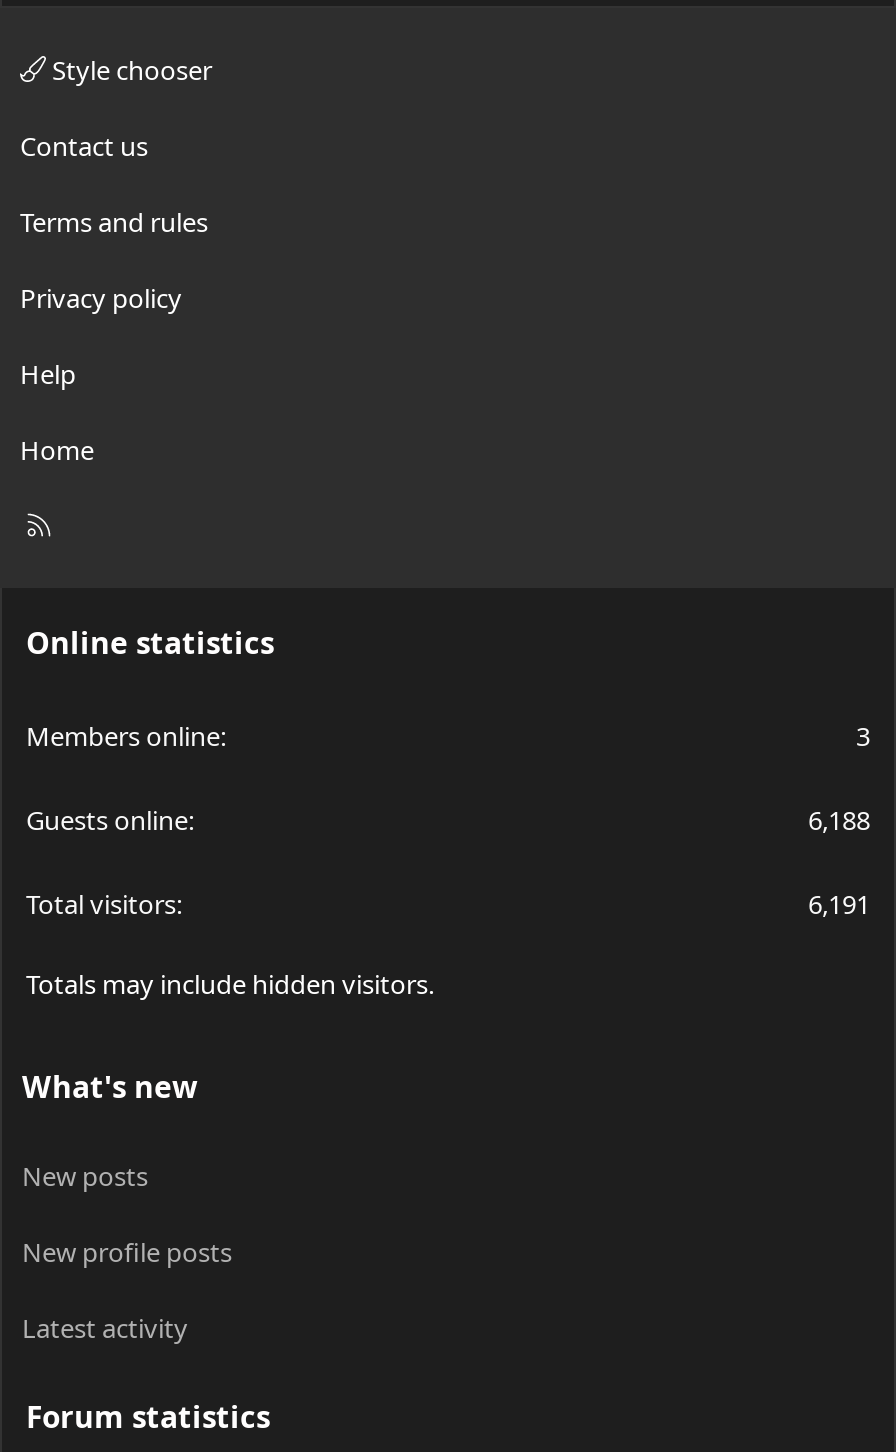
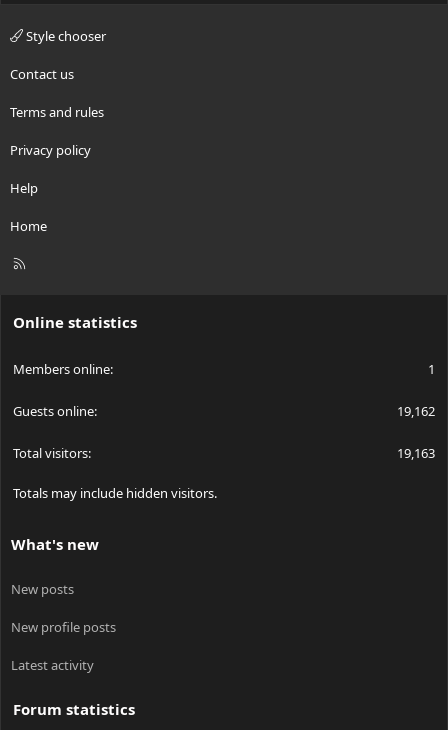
[856,717,870,753] 3 -> [428,359,435,377] 1
[808,801,870,837] 6,188 -> [397,401,435,419] 19,162
[808,885,870,921] 6,191 -> [397,443,435,461] 19,163

